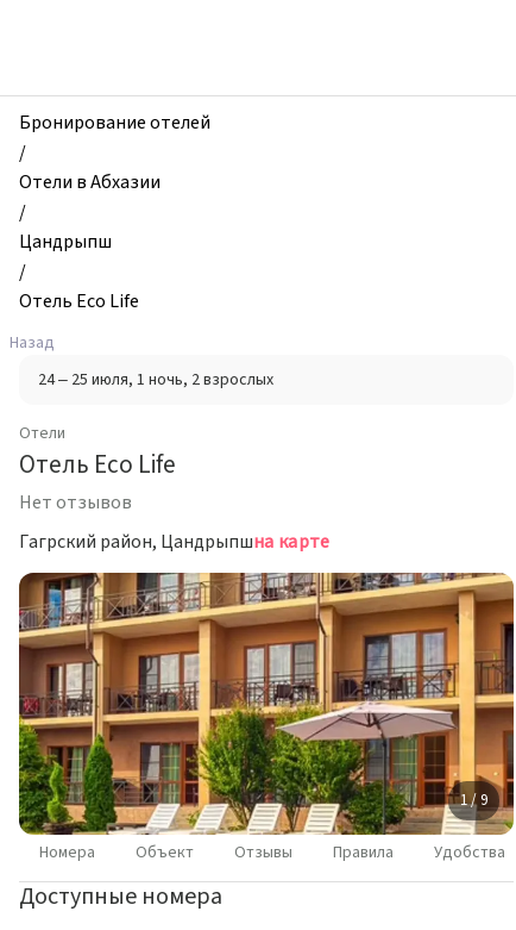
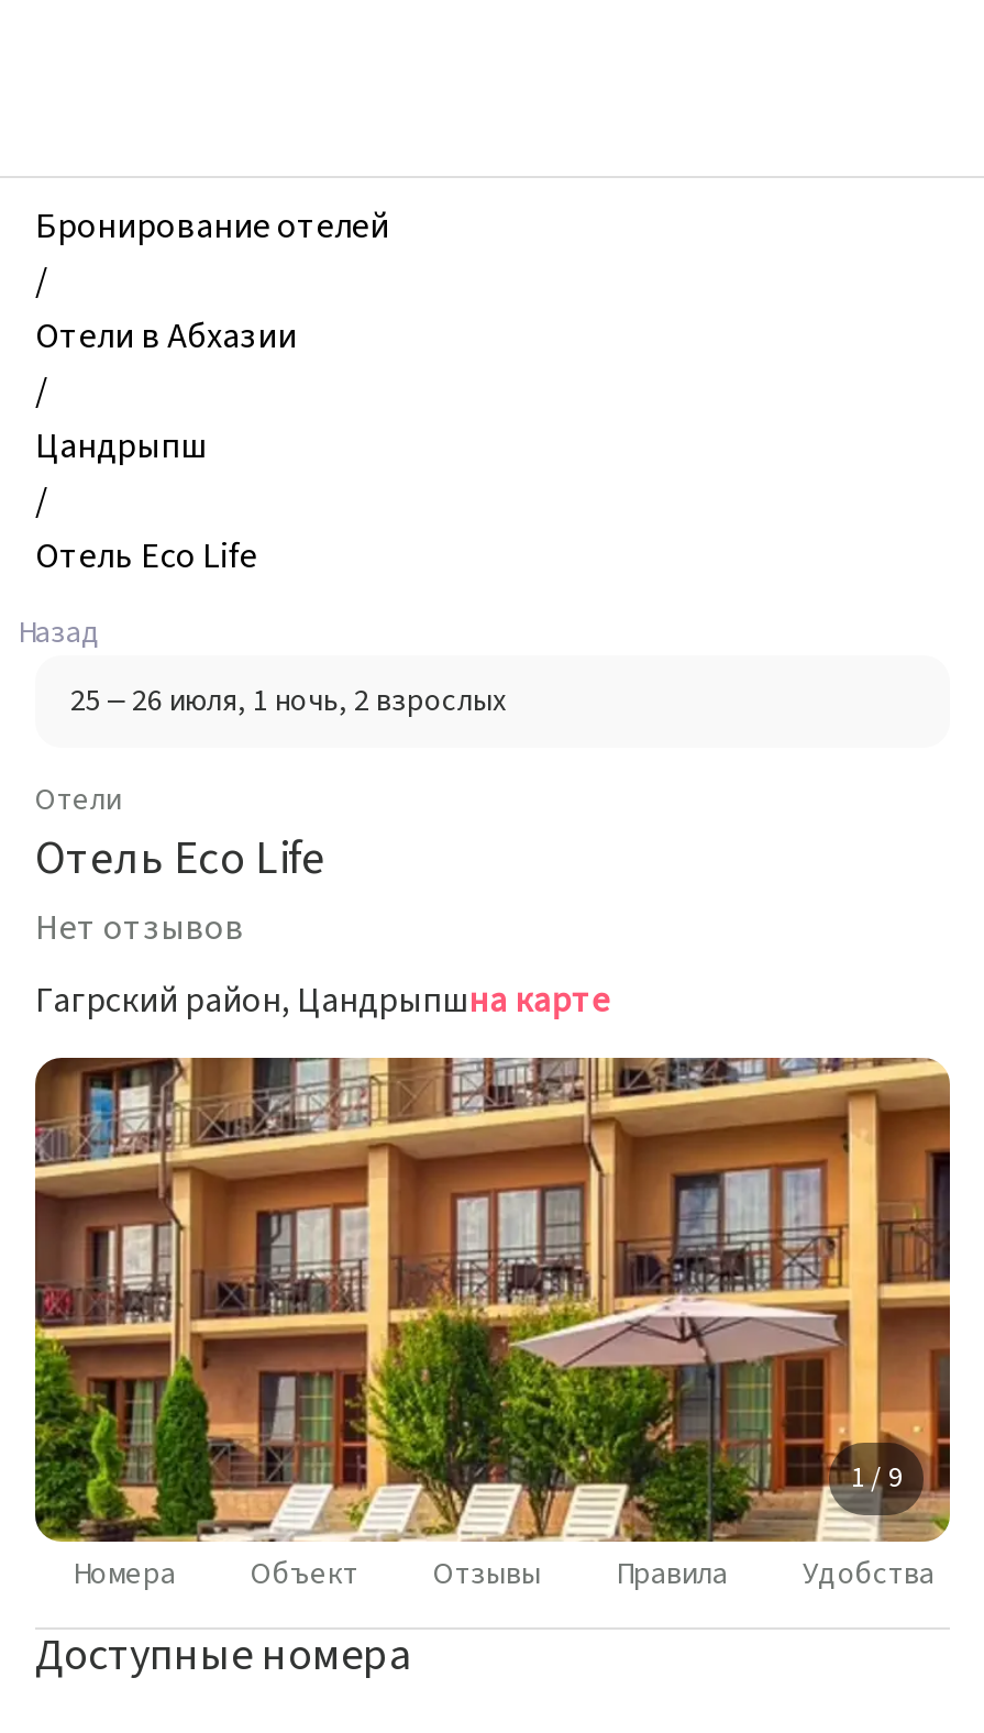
[38,368,273,392] 24 – 25 июля, 1 ночь, 2 взрослых -> [70,680,506,724] 25 – 26 июля, 1 ночь, 2 взрослых

